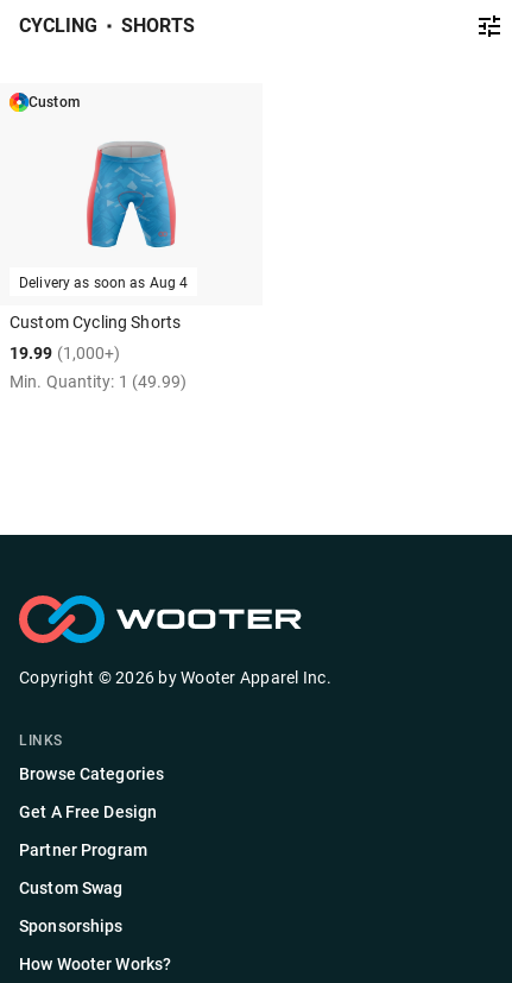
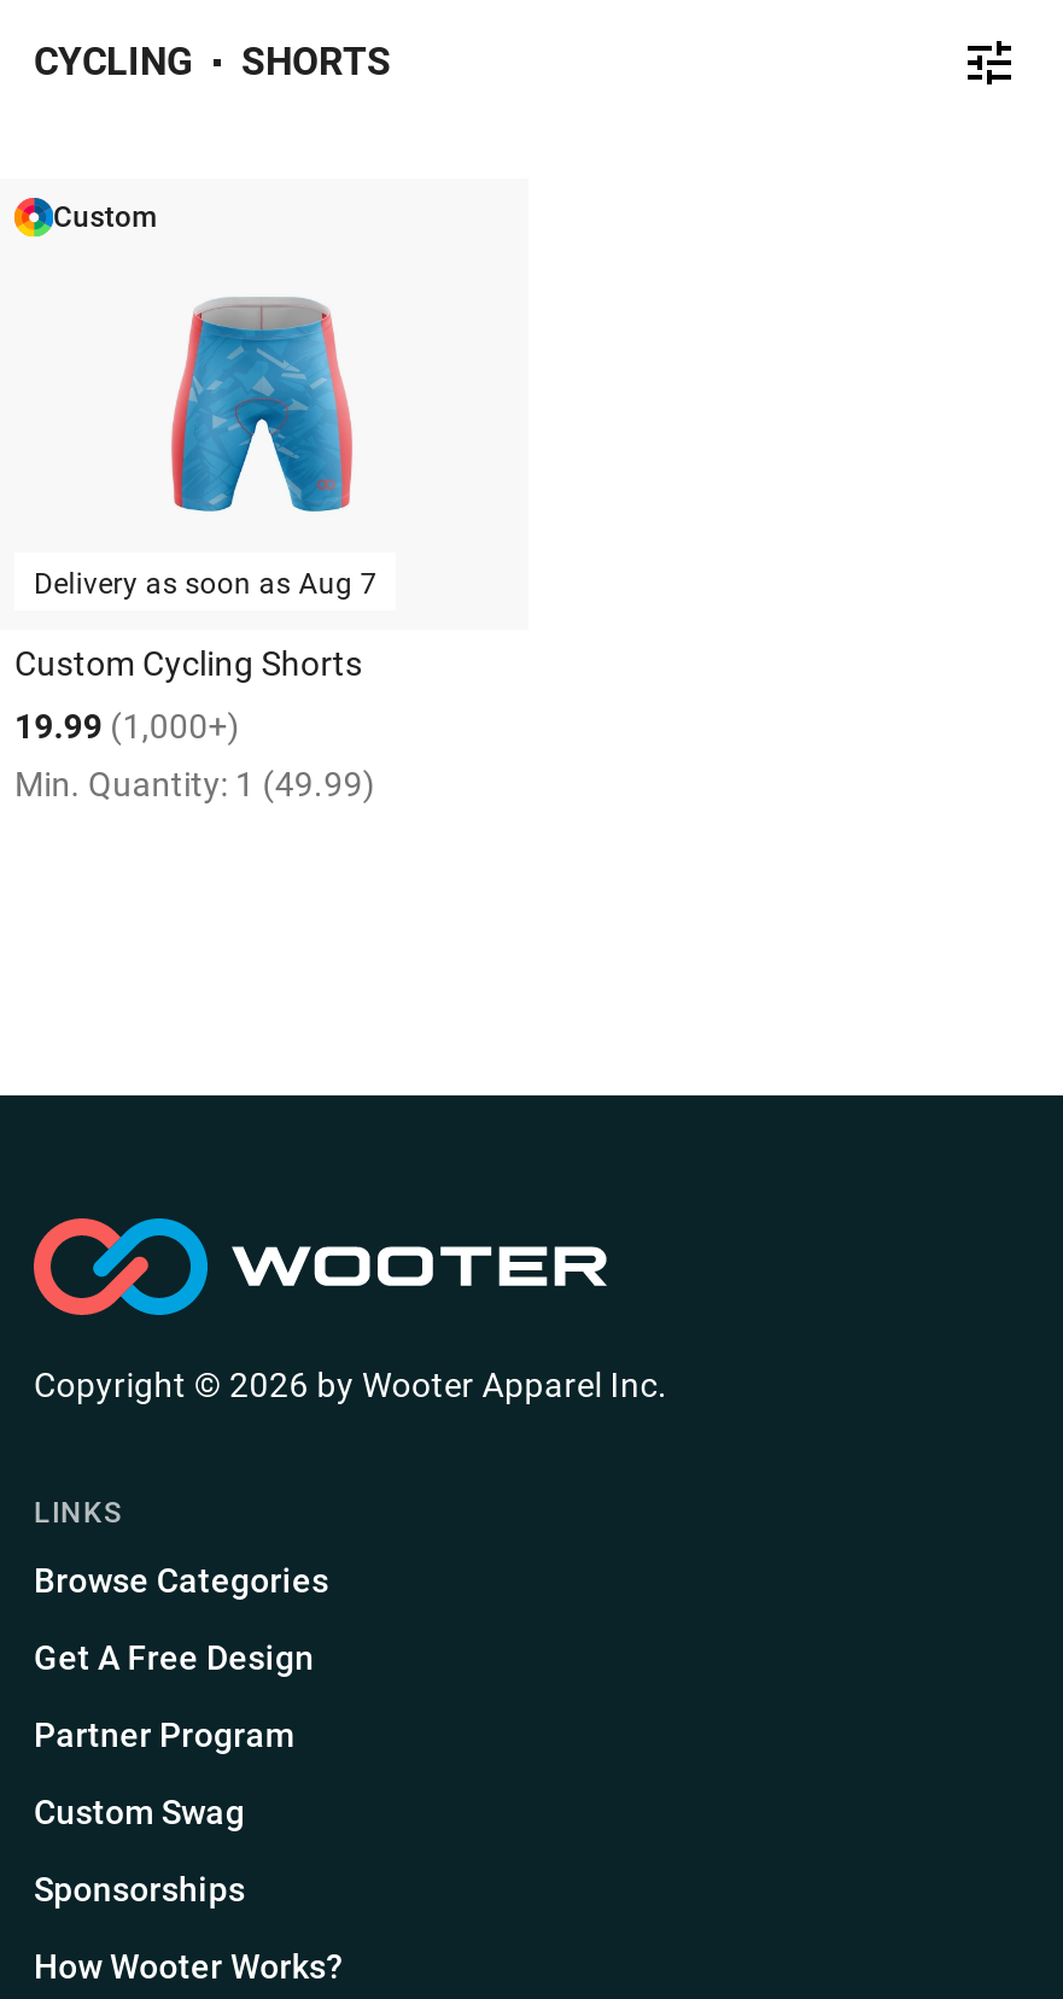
[19,275,188,291] Delivery as soon as Aug 4 -> [34,567,377,601] Delivery as soon as Aug 7

